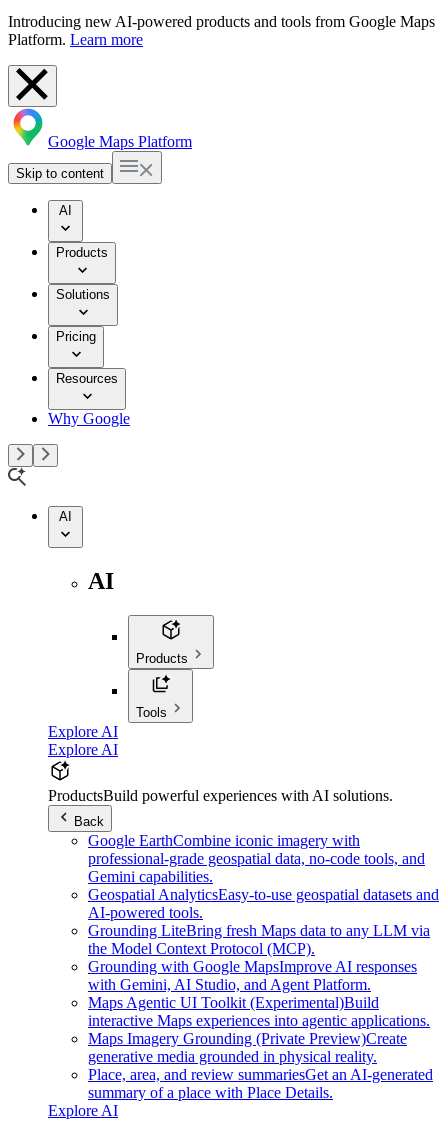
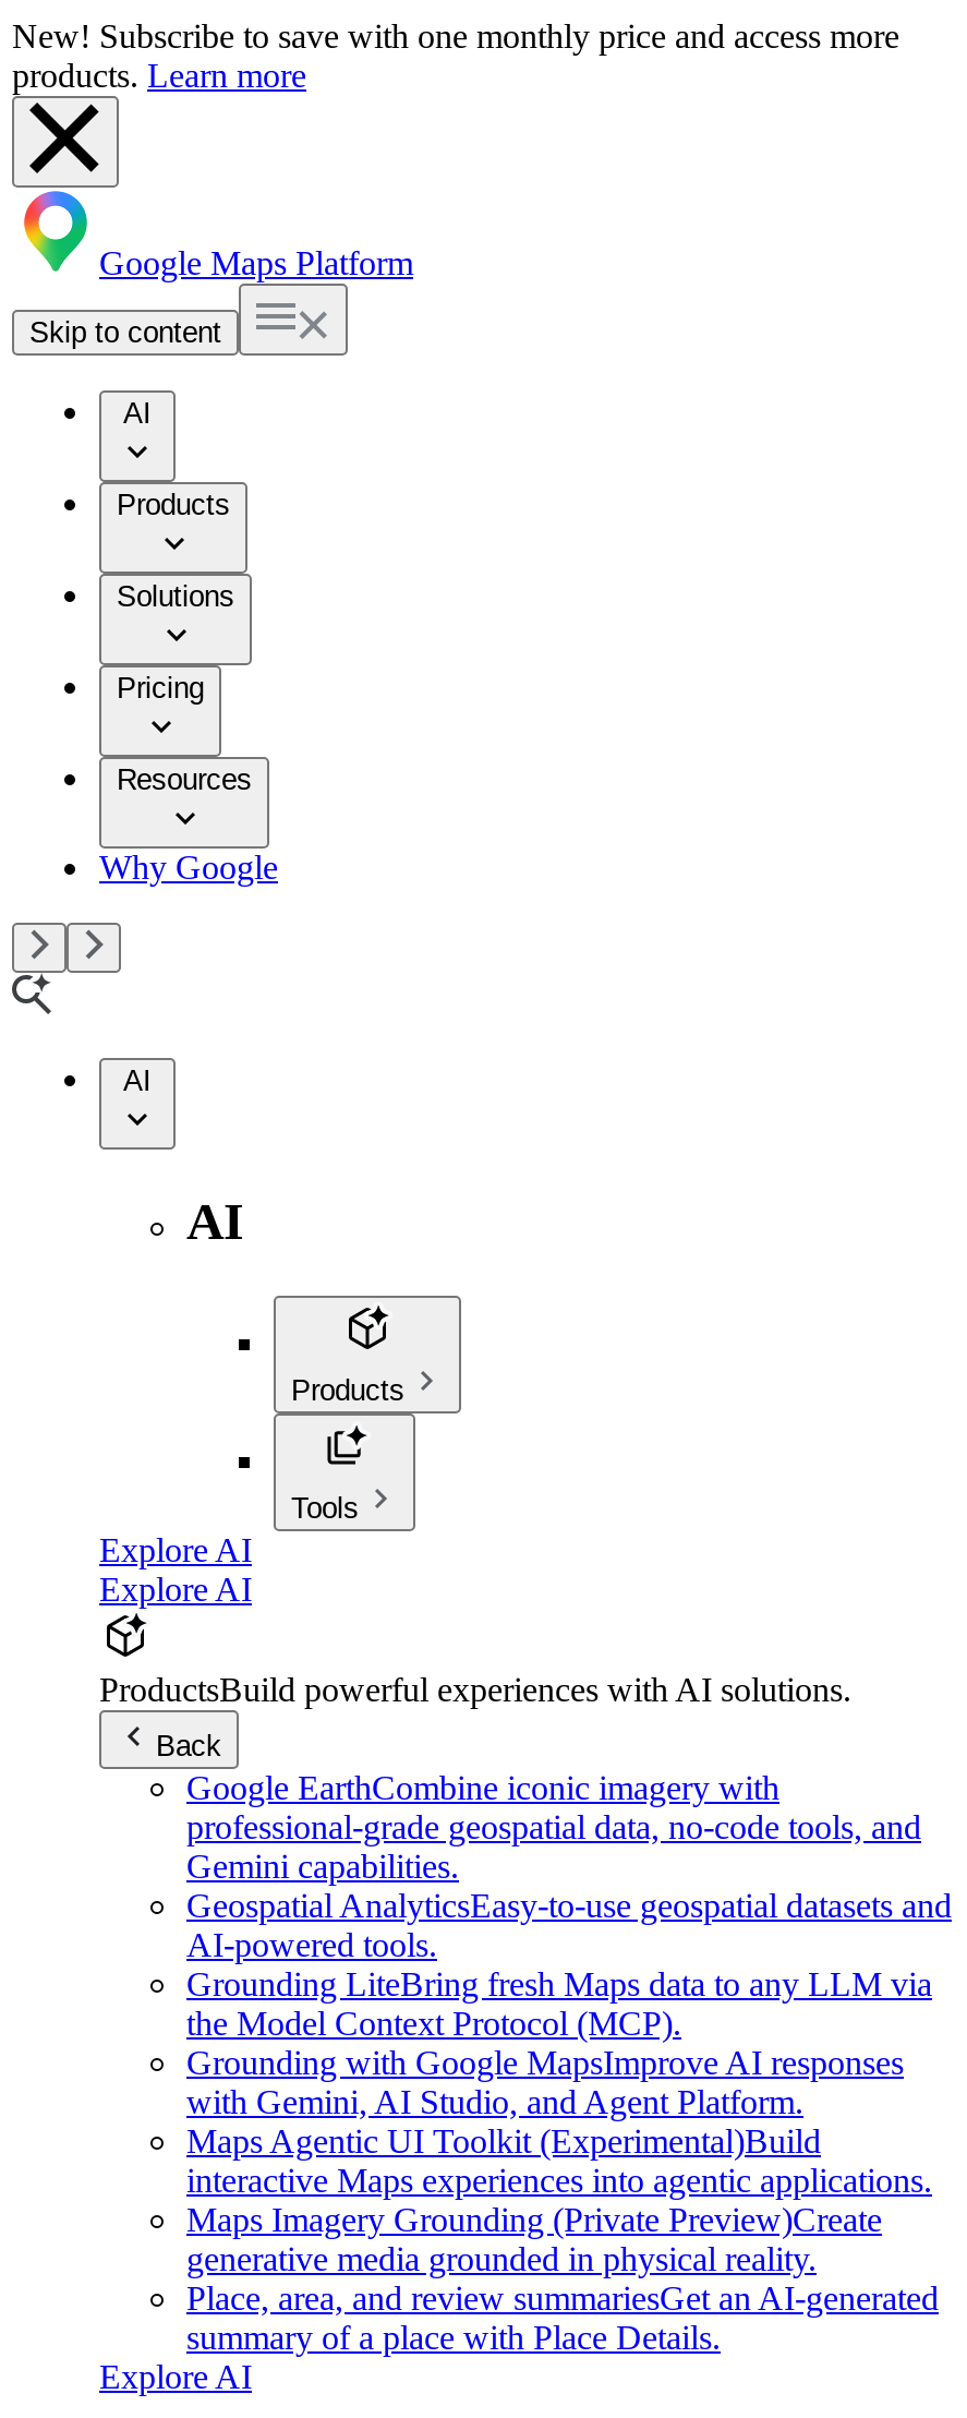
[8,13,435,48] Introducing new AI-powered products and tools from Google Maps | Platform. Learn more -> [12,17,899,94] New! Subscribe to save with one monthly price and access more | products. Learn more

